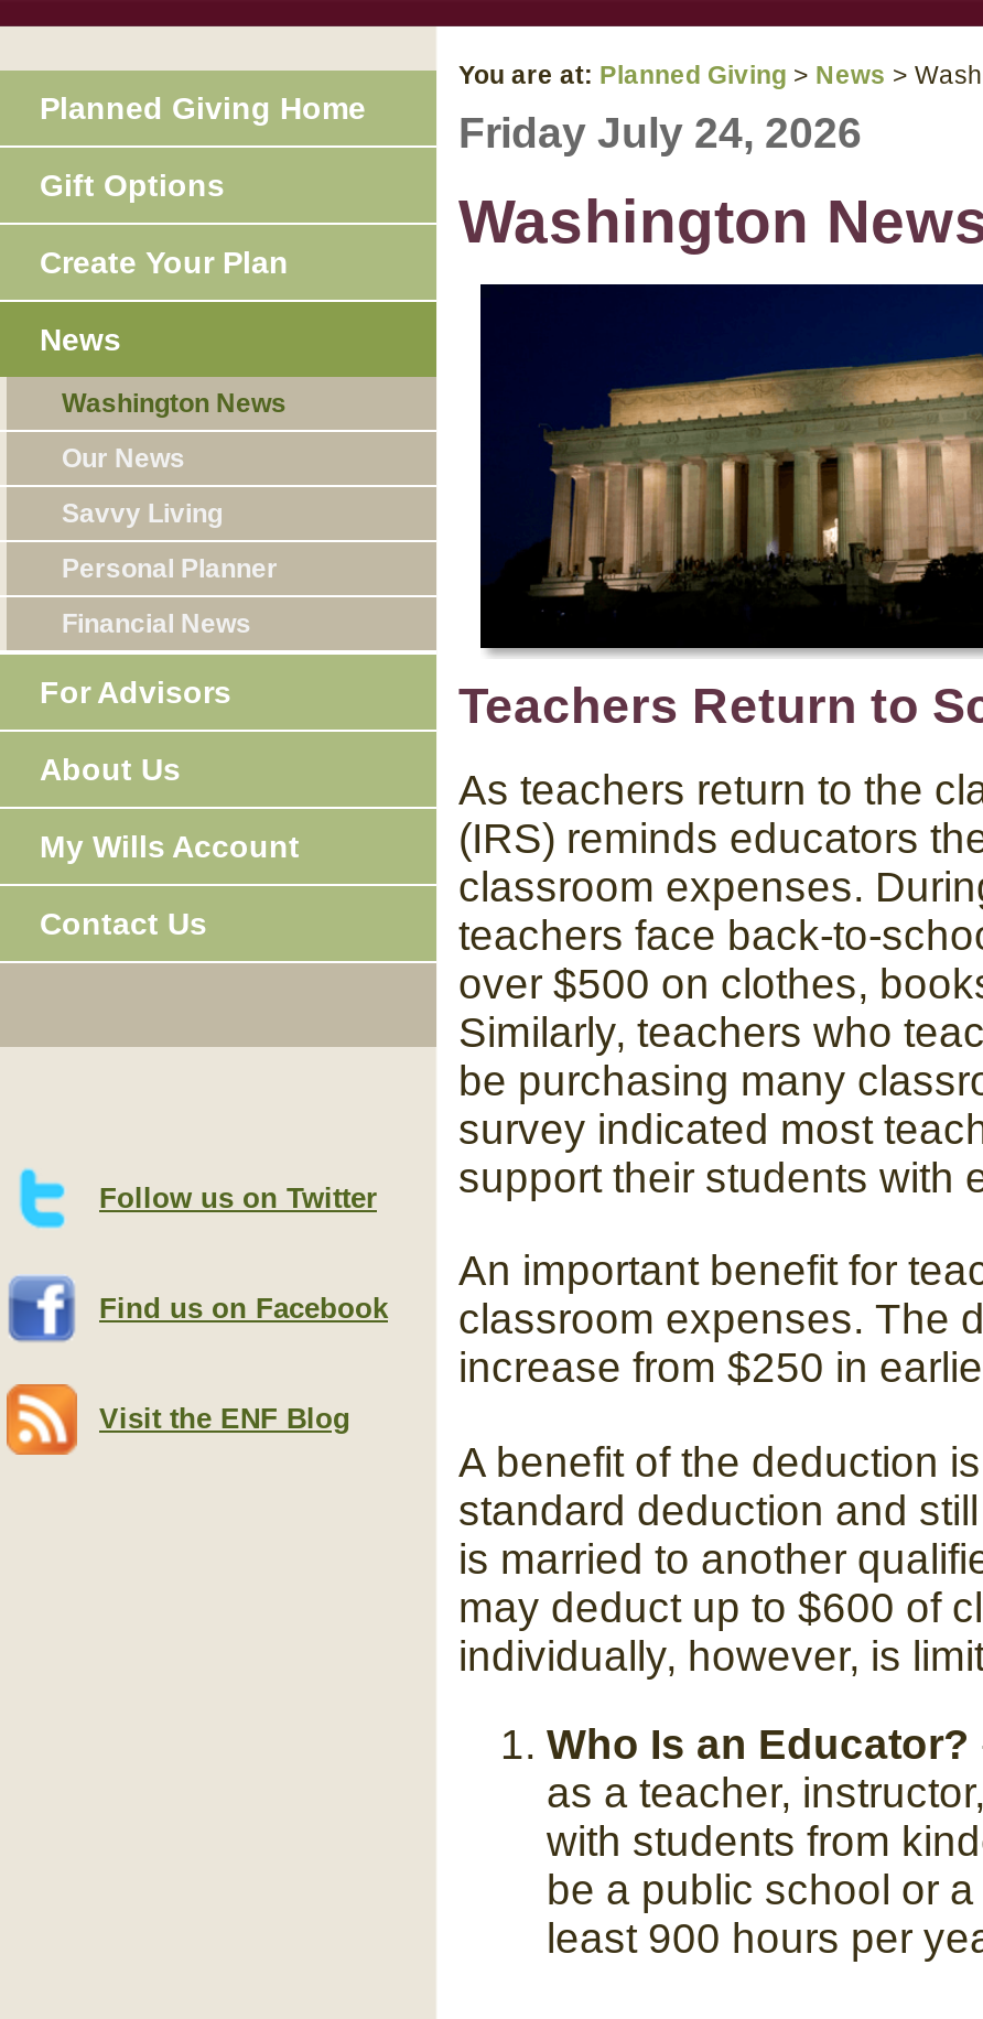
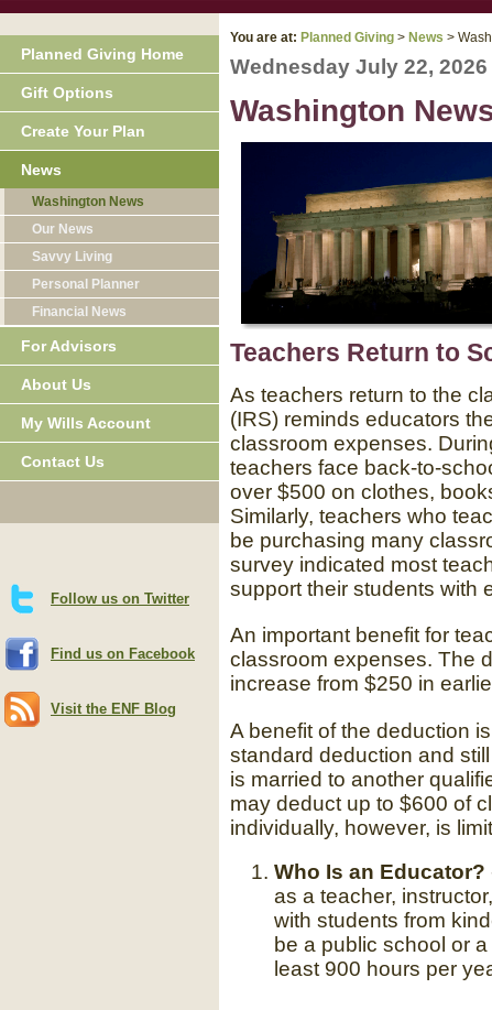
[458,110,862,156] Friday July 24, 2026 -> [230,55,488,78] Wednesday July 22, 2026

